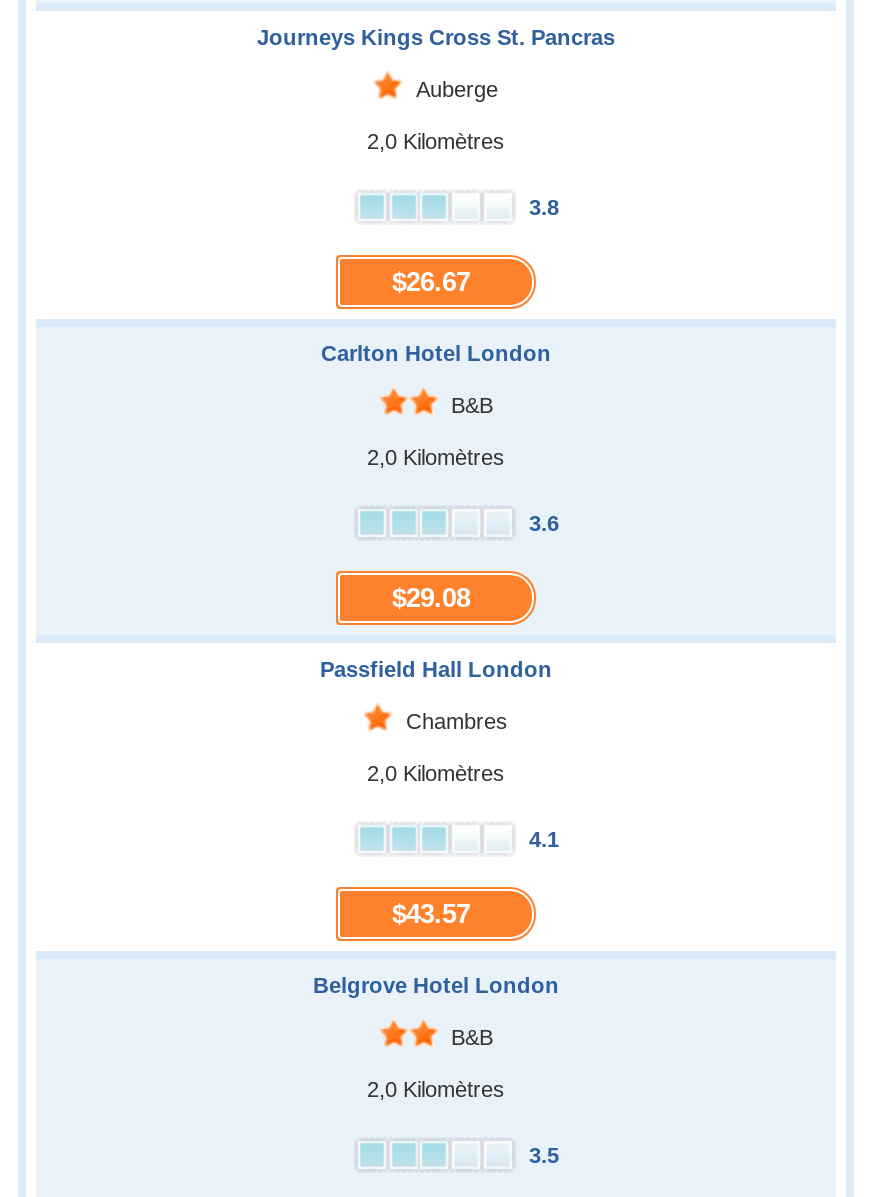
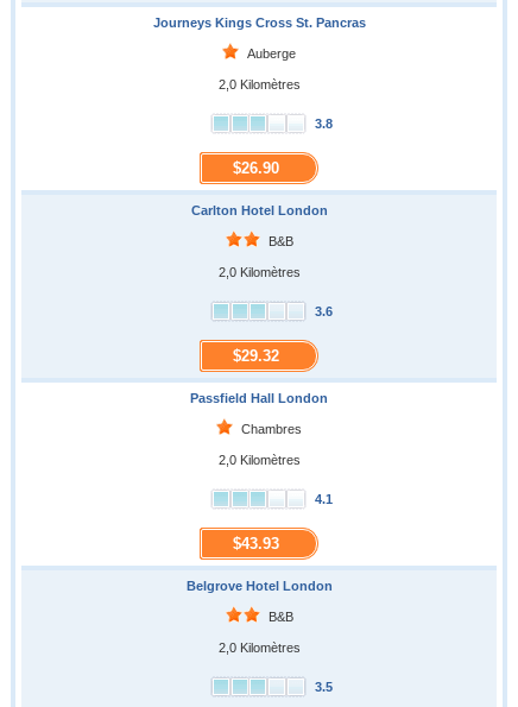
[392,267,470,297] $26.67 -> [233,159,279,177] $26.90
[392,583,470,613] $29.08 -> [233,347,279,365] $29.32
[392,899,470,929] $43.57 -> [233,535,279,553] $43.93

